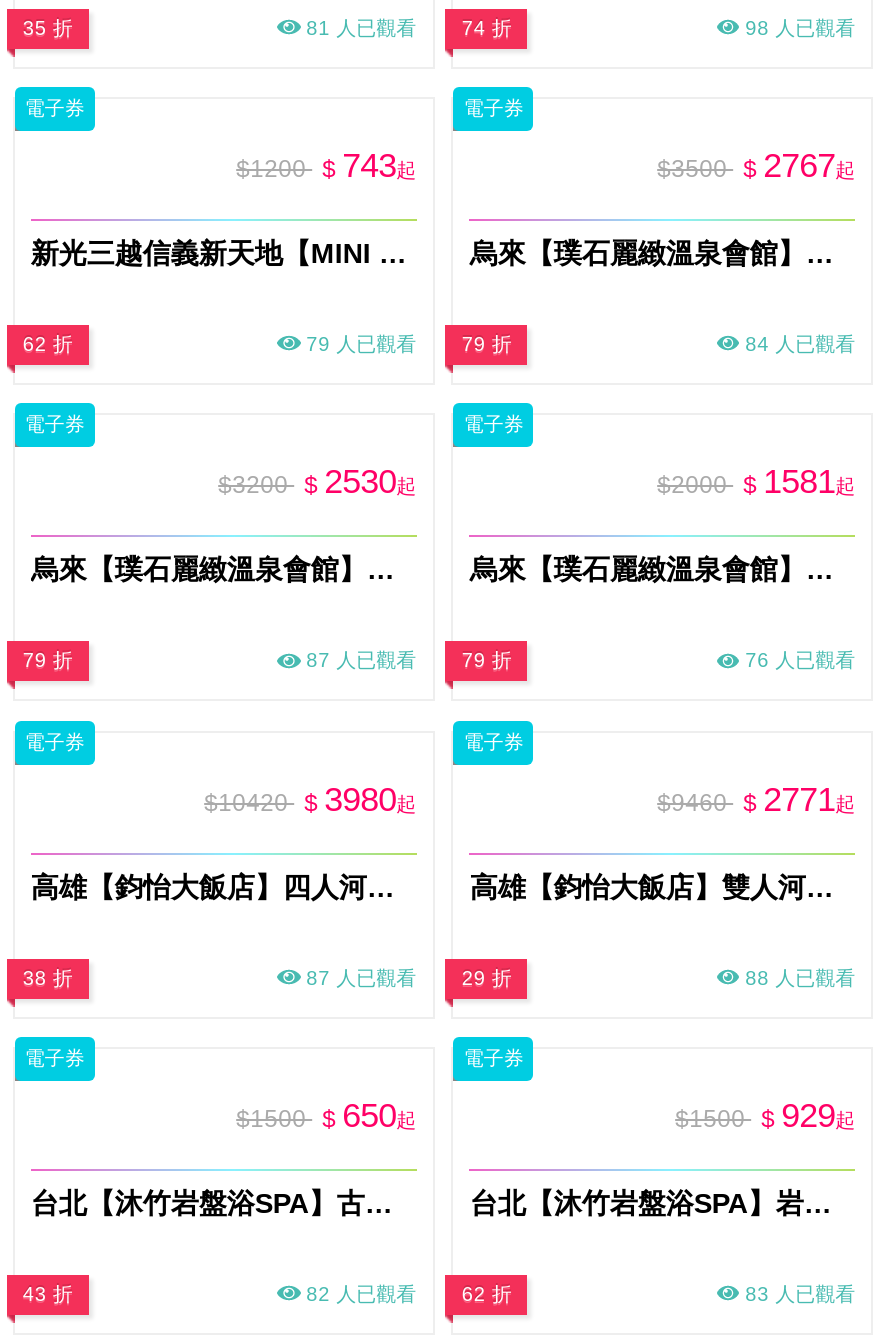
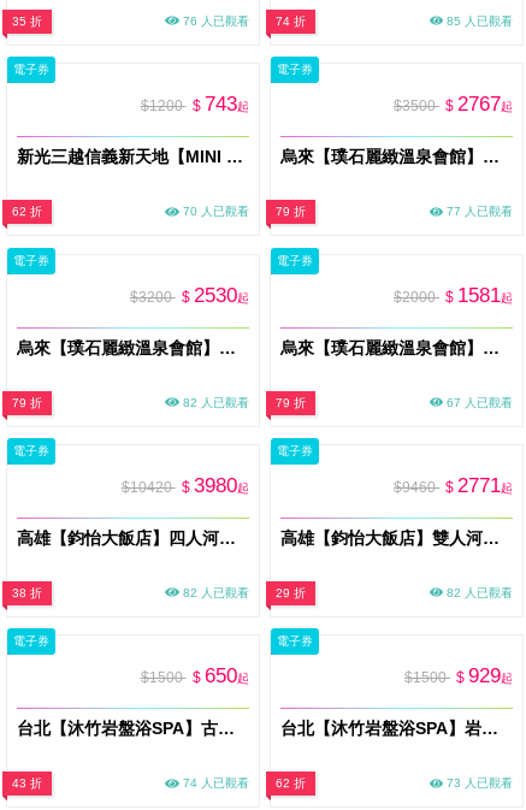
[300,17,416,39] 81 人已觀看 -> [179,14,249,28] 76 人已觀看
[739,17,855,39] 98 人已觀看 -> [443,14,513,28] 85 人已觀看
[300,334,416,356] 79 人已觀看 -> [179,205,249,218] 70 人已觀看
[739,334,855,356] 84 人已觀看 -> [443,205,513,218] 77 人已觀看
[300,650,416,672] 87 人已觀看 -> [179,395,249,409] 82 人已觀看
[739,650,855,672] 76 人已觀看 -> [443,395,513,409] 67 人已觀看
[300,967,416,989] 87 人已觀看 -> [179,586,249,599] 82 人已觀看
[739,967,855,989] 88 人已觀看 -> [443,586,513,599] 82 人已觀看
[300,1284,416,1306] 82 人已觀看 -> [179,777,249,790] 74 人已觀看
[739,1284,855,1306] 83 人已觀看 -> [443,777,513,790] 73 人已觀看

